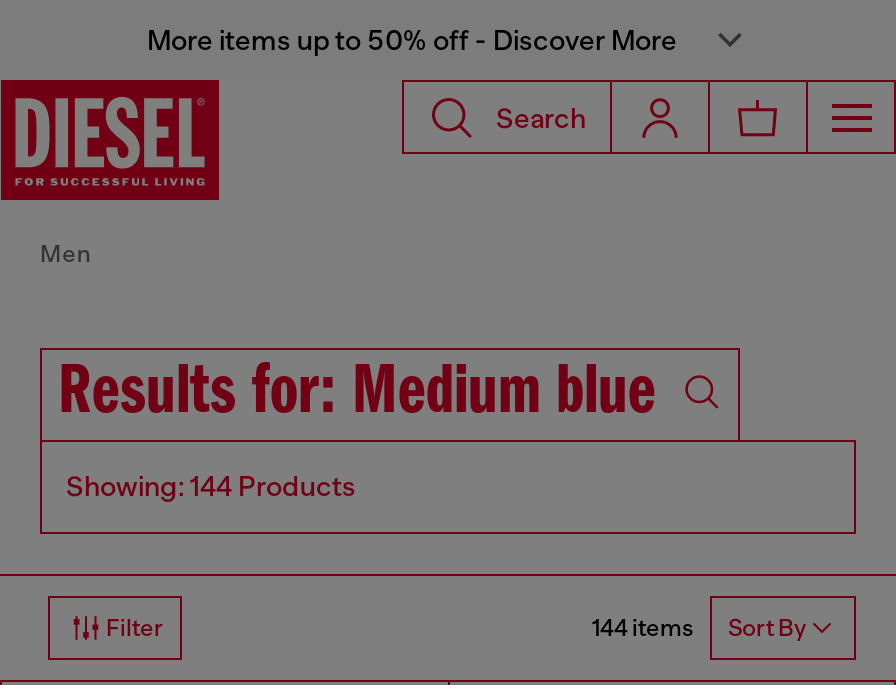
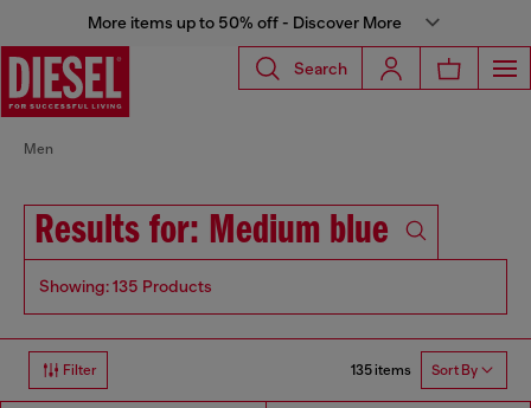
[66,470,356,502] Showing: 144 Products -> [39,277,212,296] Showing: 135 Products
[592,613,806,642] 144 items Sort By -> [351,361,478,378] 135 items Sort By

